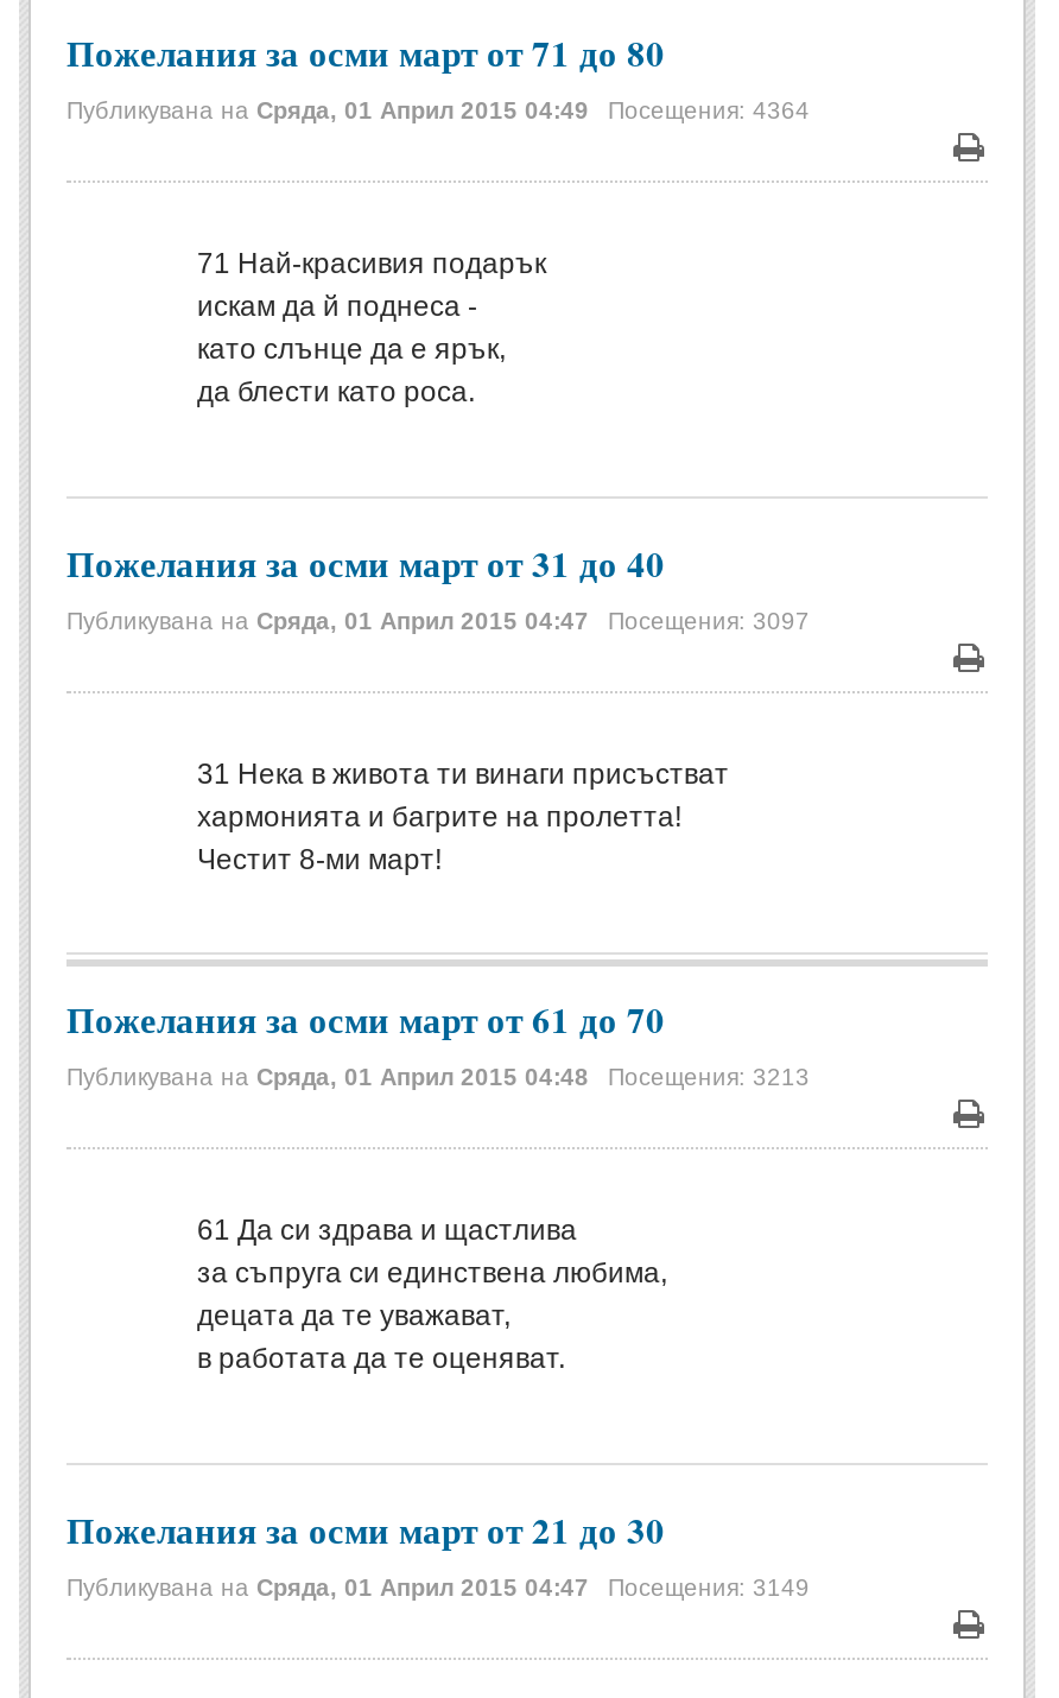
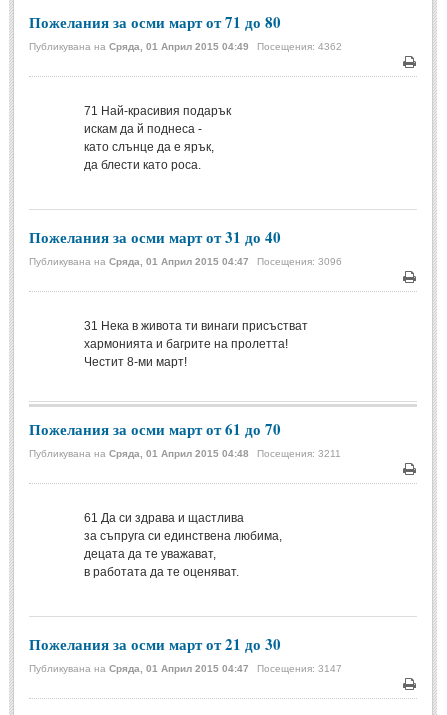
[66,97,810,123] Публикувана на Сряда, 01 Април 2015 04:49 Посещения: 4364 -> [29,41,342,52] Публикувана на Сряда, 01 Април 2015 04:49 Посещения: 4362
[66,607,810,633] Публикувана на Сряда, 01 Април 2015 04:47 Посещения: 3097 -> [29,256,342,267] Публикувана на Сряда, 01 Април 2015 04:47 Посещения: 3096
[608,1064,810,1090] Посещения: 3213 -> [257,448,341,459] Посещения: 3211
[66,1575,810,1601] Публикувана на Сряда, 01 Април 2015 04:47 Посещения: 3149 -> [29,663,342,674] Публикувана на Сряда, 01 Април 2015 04:47 Посещения: 3147

